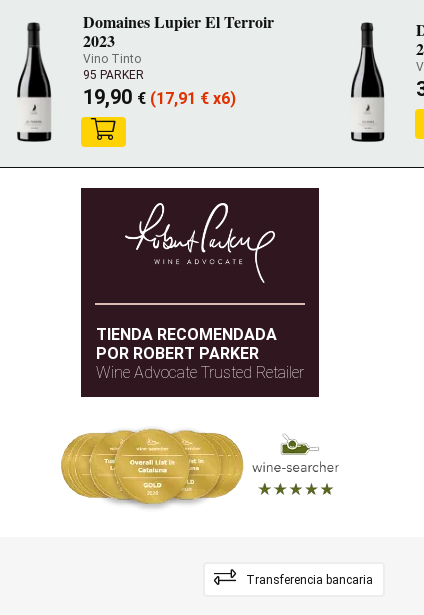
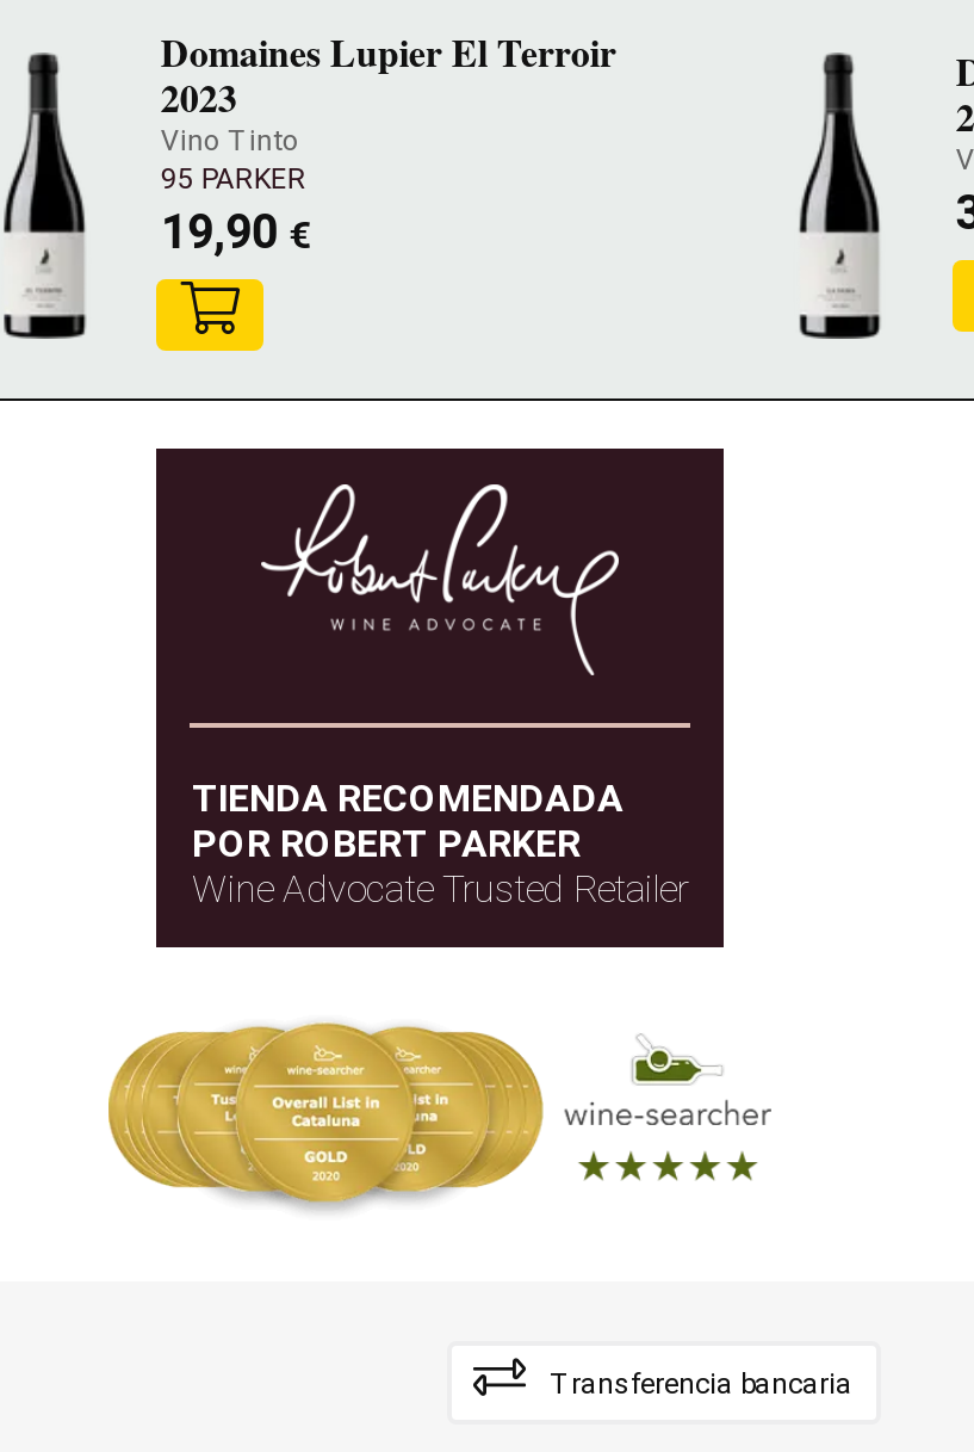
[83,85,236,109] 19,90 €(17,91 €x6) -> [160,203,311,260] 19,90 €

